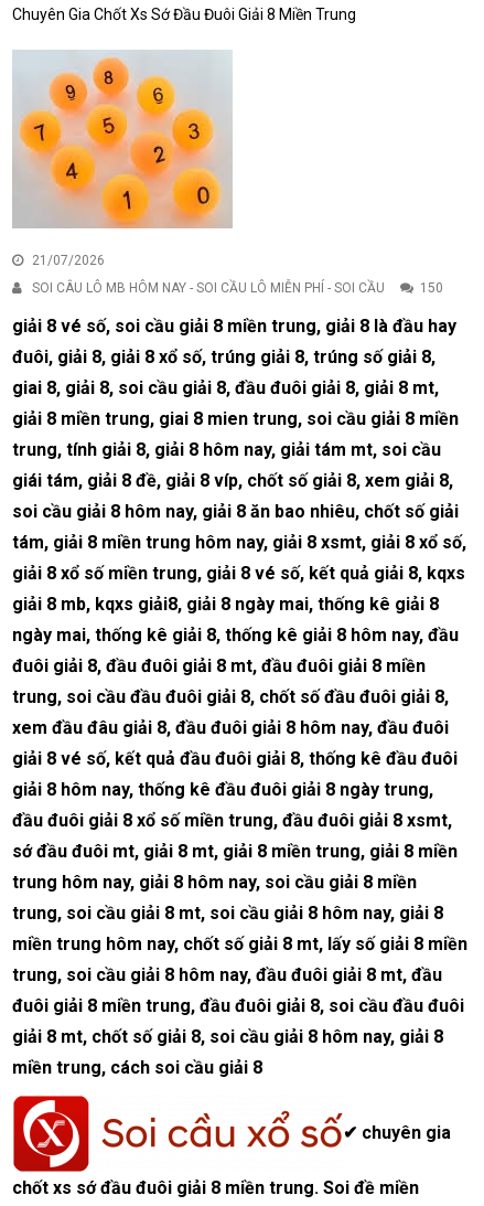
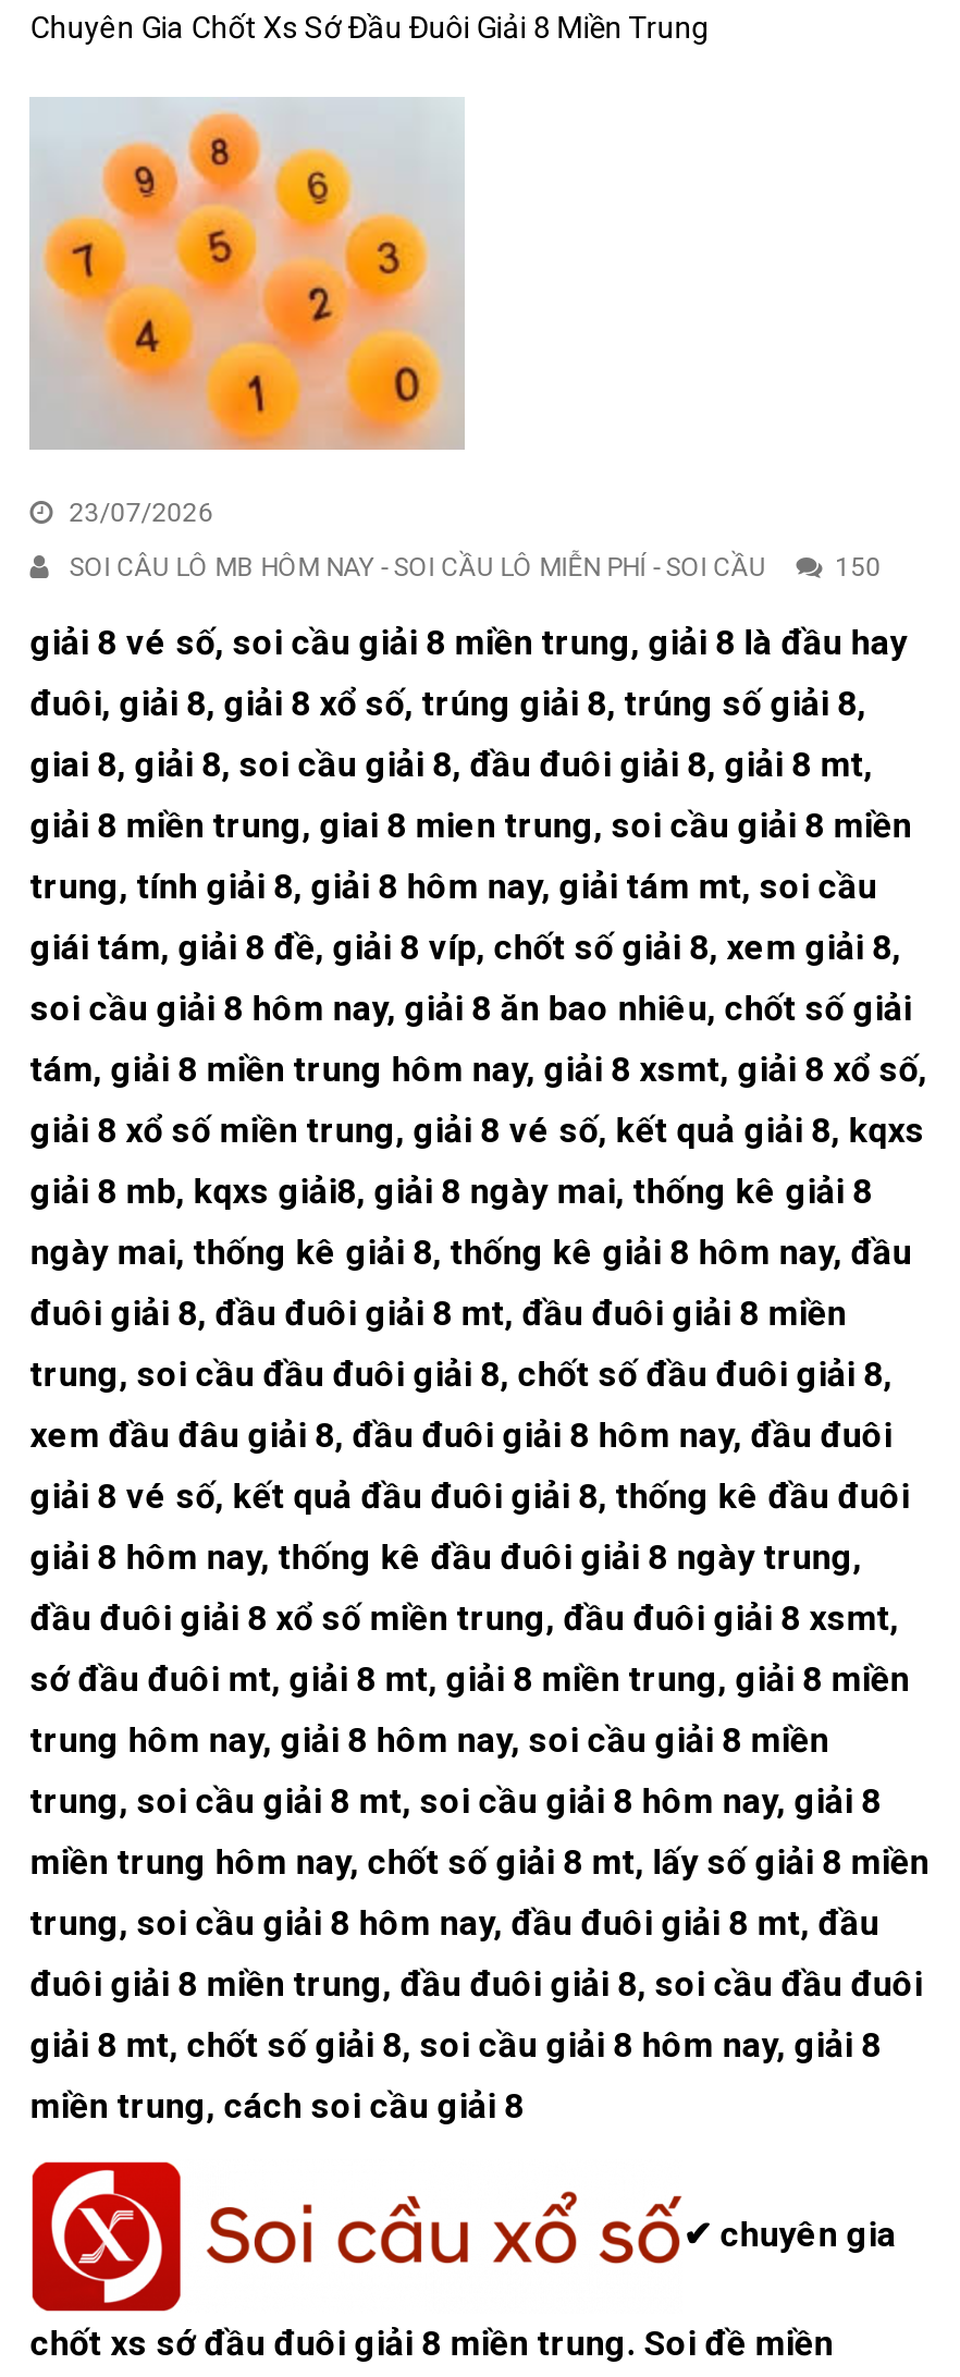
[32,253,105,268] 21/07/2026 -> [69,498,213,528] 23/07/2026

